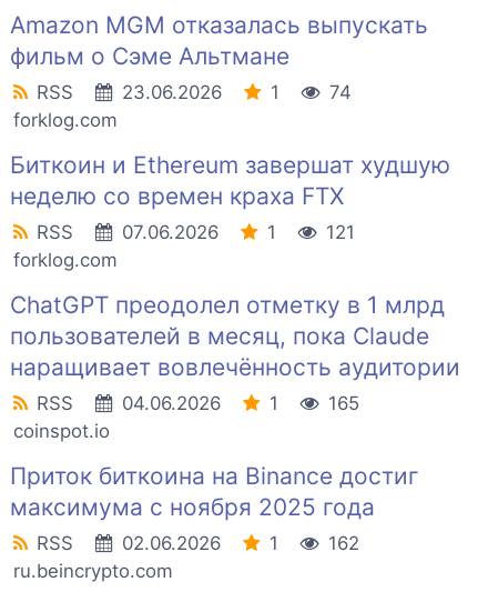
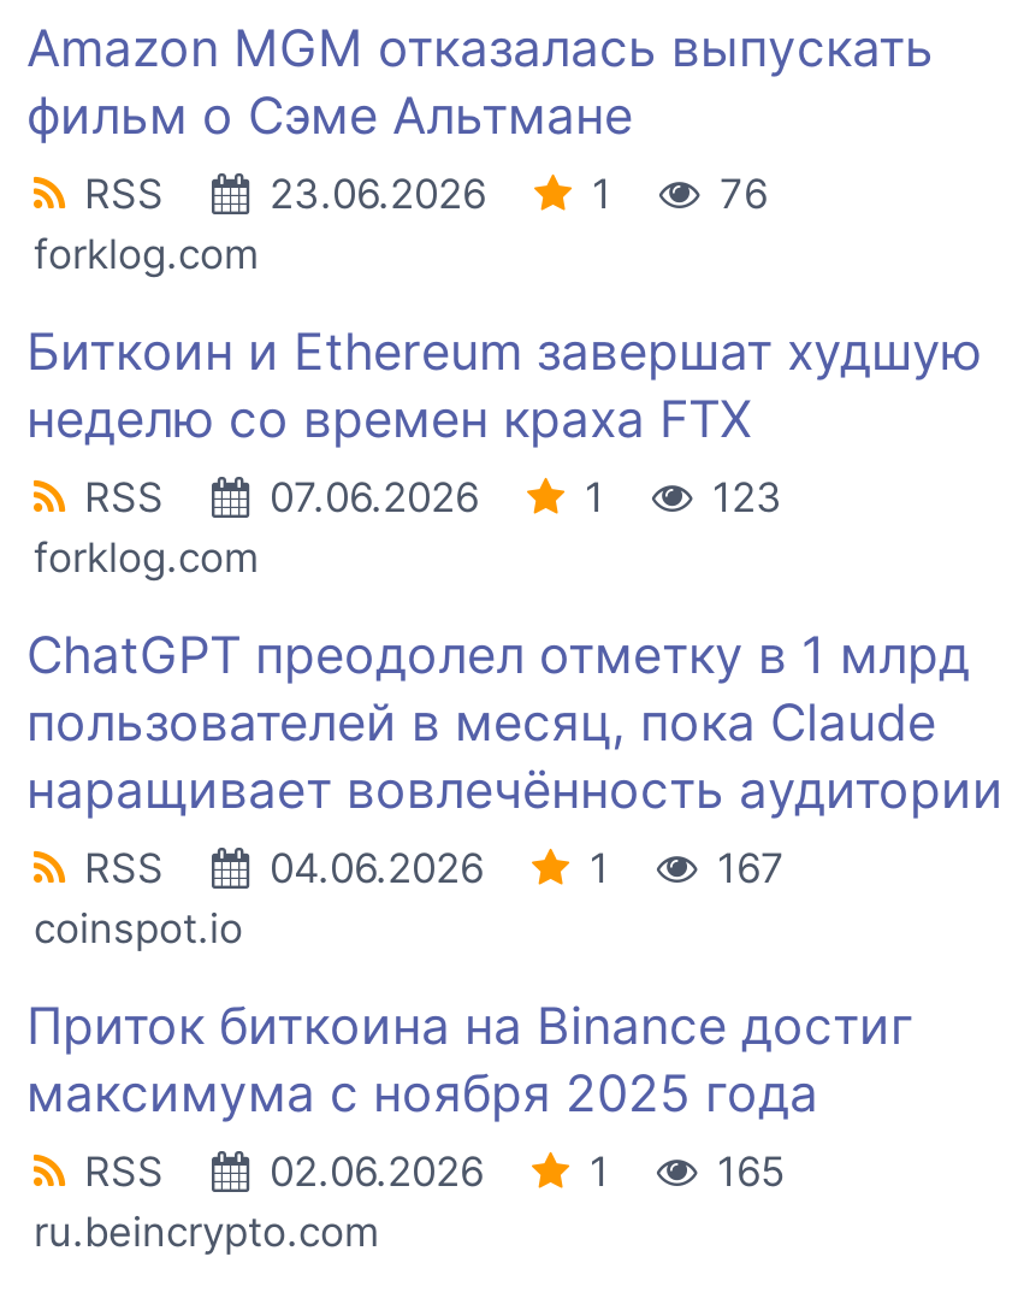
[31,82,352,104] RSS 23.06.2026 1 74 -> [72,171,768,219] RSS 23.06.2026 1 76
[31,221,355,244] RSS 07.06.2026 1 121 -> [72,474,782,522] RSS 07.06.2026 1 123
[31,393,359,415] RSS 04.06.2026 1 165 -> [72,845,785,893] RSS 04.06.2026 1 167
[31,532,359,555] RSS 02.06.2026 1 162 -> [72,1148,785,1197] RSS 02.06.2026 1 165

